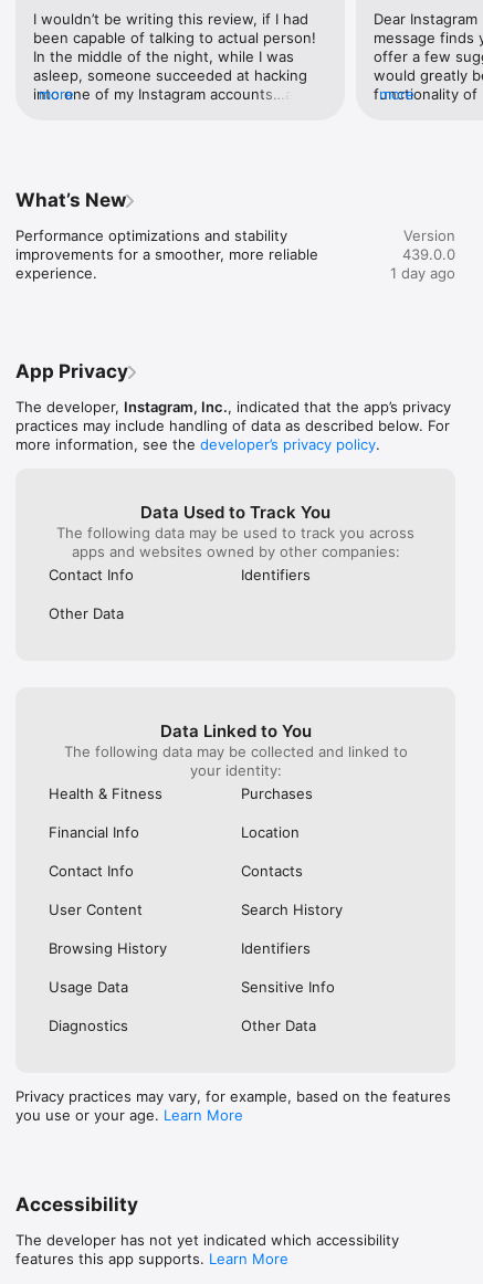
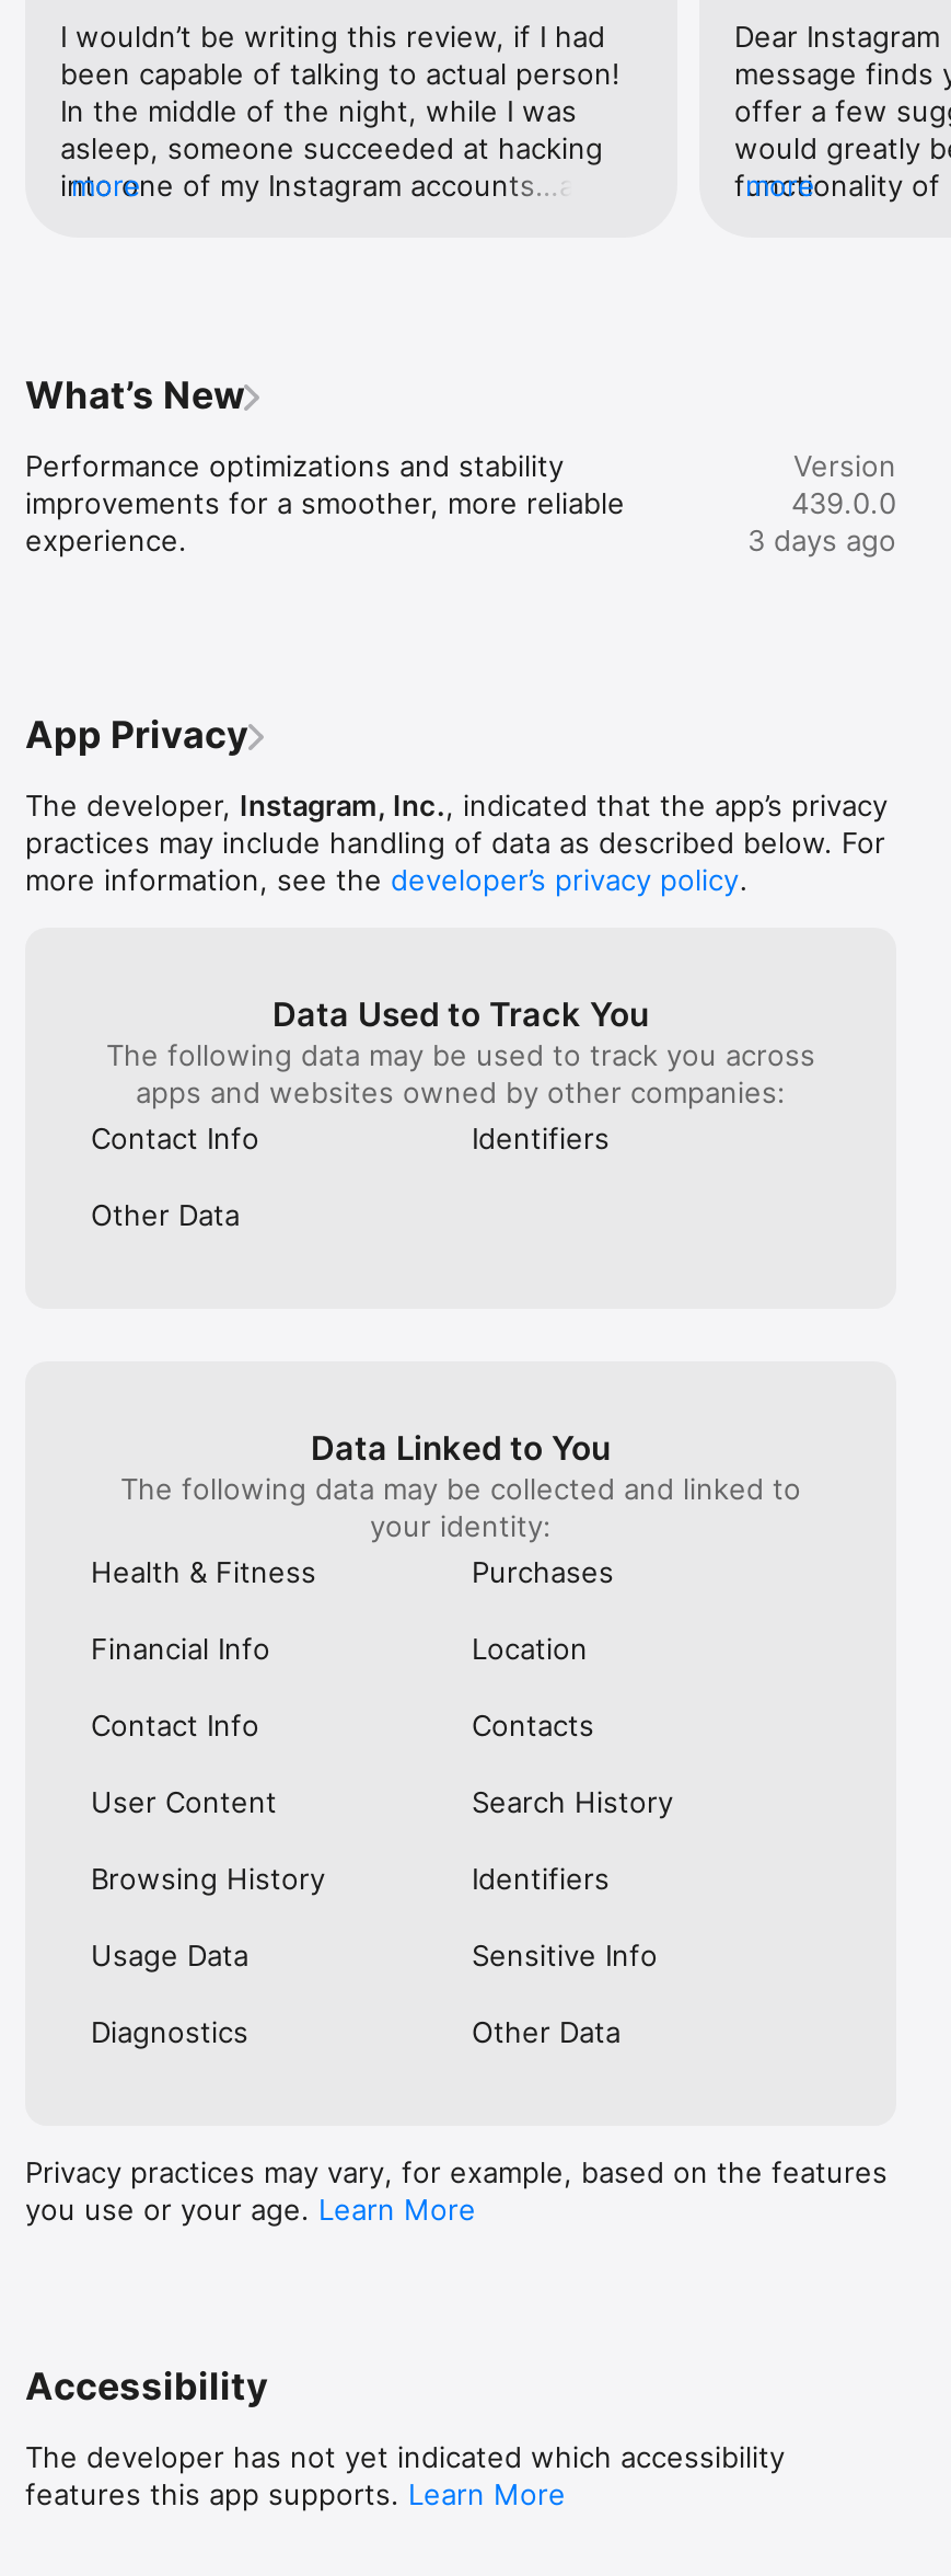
[390,264,455,282] 1 day ago -> [747,523,896,558] 3 days ago

